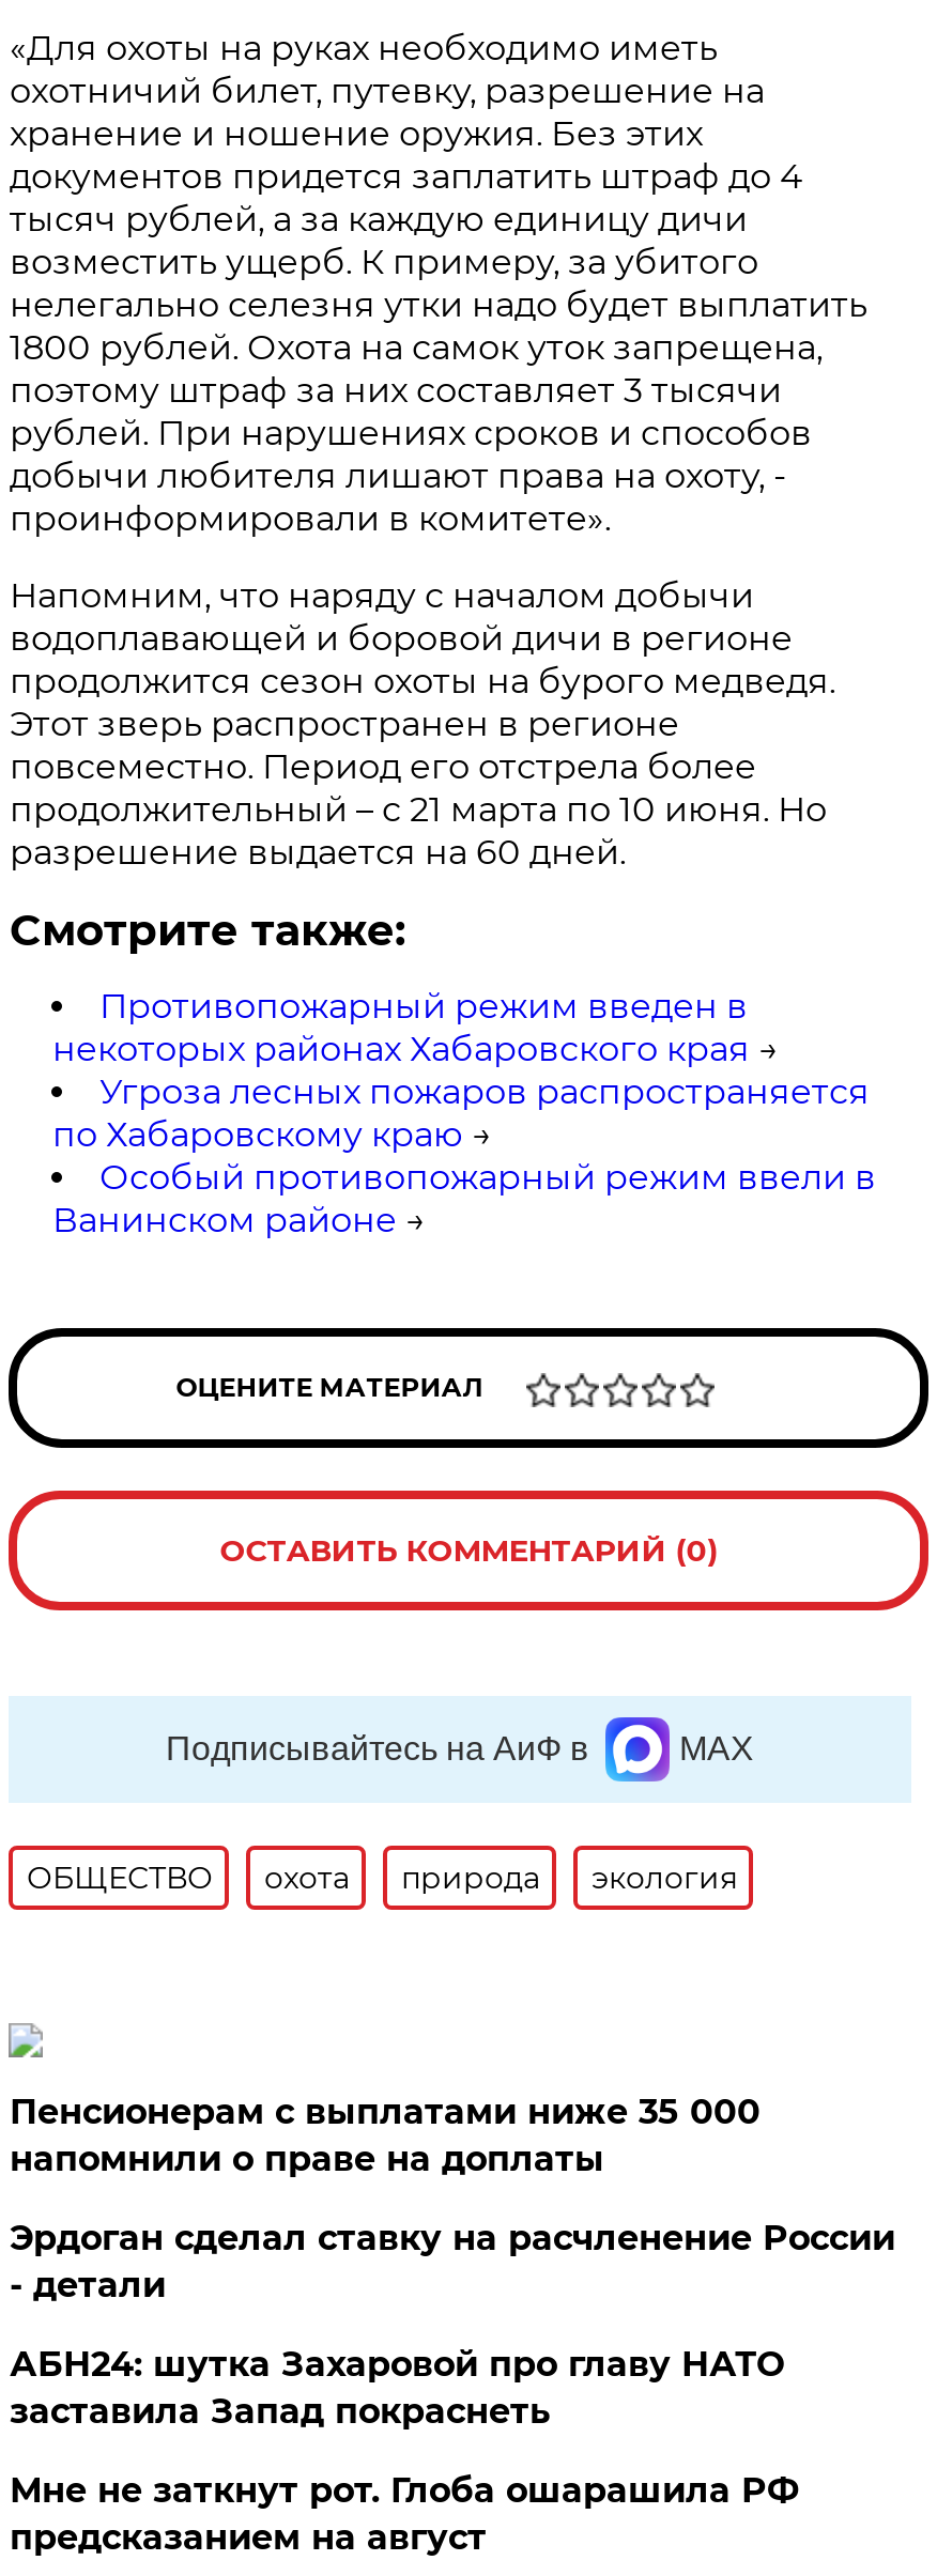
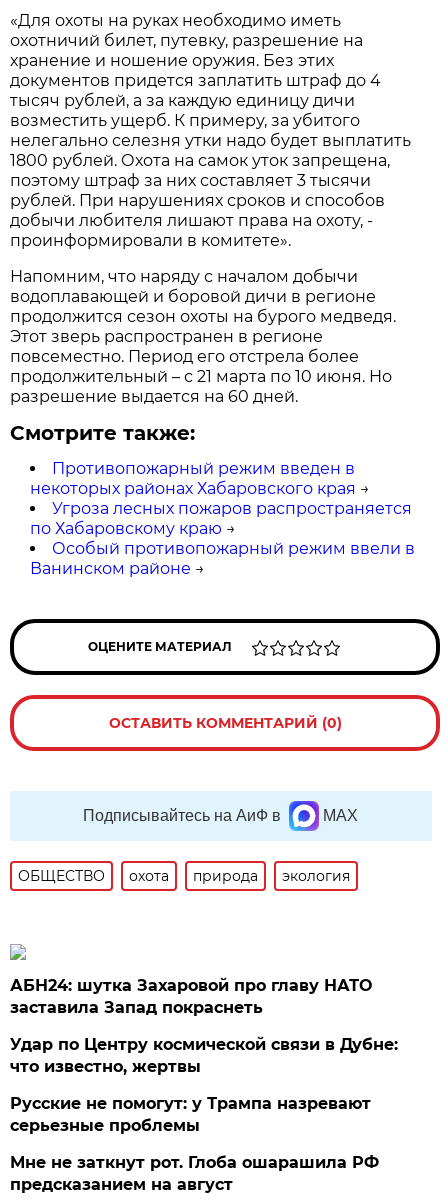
[9,2091,895,2305] Пенсионерам с выплатами ниже 35 000 | напомнили о праве на доплаты | Эрдоган сделал ставку на расчленение России | - детали -> none
moved [9,2344,784,2431] -> [10,976,372,1017]: АБН24: шутка Захаровой про главу НАТО | заставила Запад покраснеть
none -> [10,1035,398,1135] Удар по Центру космической связи в Дубне: | что известно, жертвы | Русские не помогут: у Трампа назревают | серьезные проблемы

